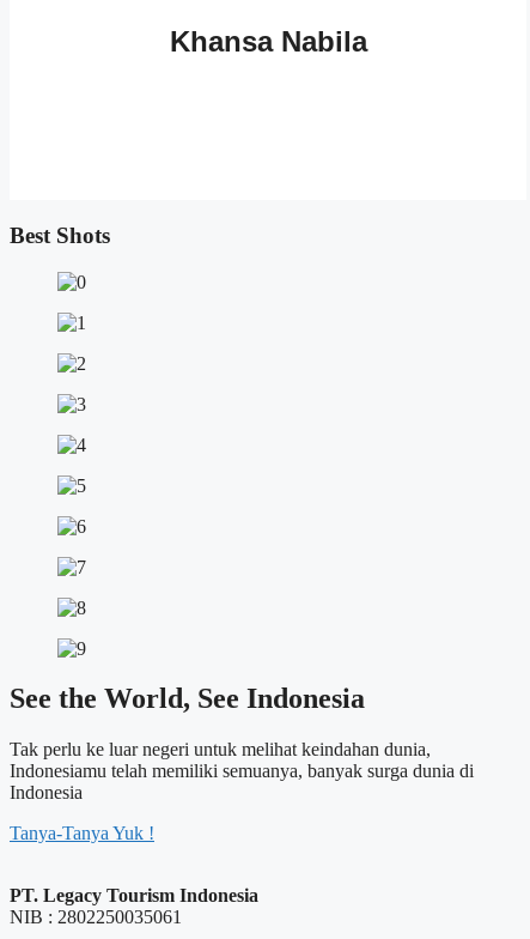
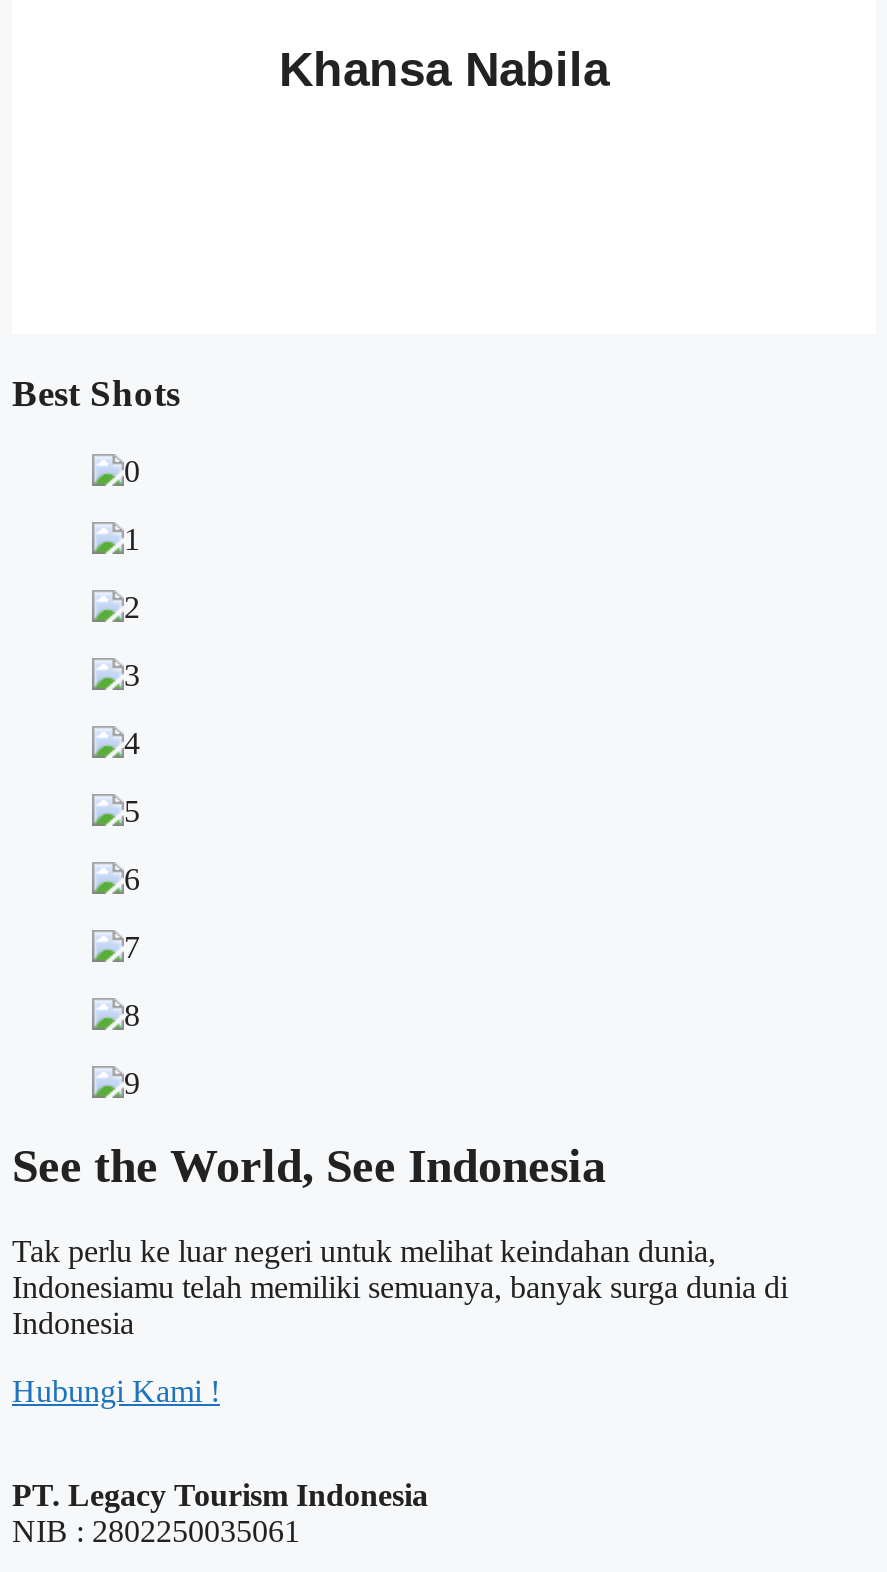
[10,823,154,844] Tanya-Tanya Yuk ! -> [12,1375,220,1409] Hubungi Kami !

